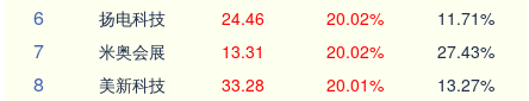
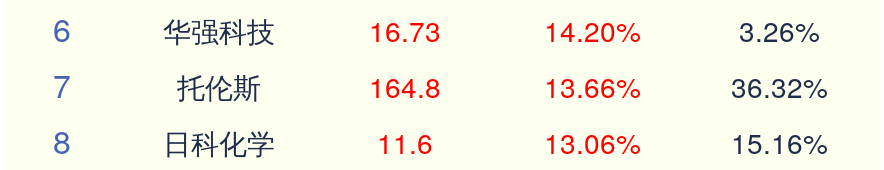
[99,6,166,30] 扬电科技 -> [163,10,275,50] 华强科技
[222,6,264,30] 24.46 -> [369,10,441,50] 16.73
[326,6,383,30] 20.02% -> [544,10,640,50] 14.20%
[437,6,494,30] 11.71% -> [739,10,819,50] 3.26%
[99,39,494,63] 米奥会展 | 13.31 | 20.02% | 27.43% -> [177,66,827,106] 托伦斯 | 164.8 | 13.66% | 36.32%
[99,72,494,96] 美新科技 | 33.28 | 20.01% | 13.27% -> [163,122,827,162] 日科化学 | 11.6 | 13.06% | 15.16%

